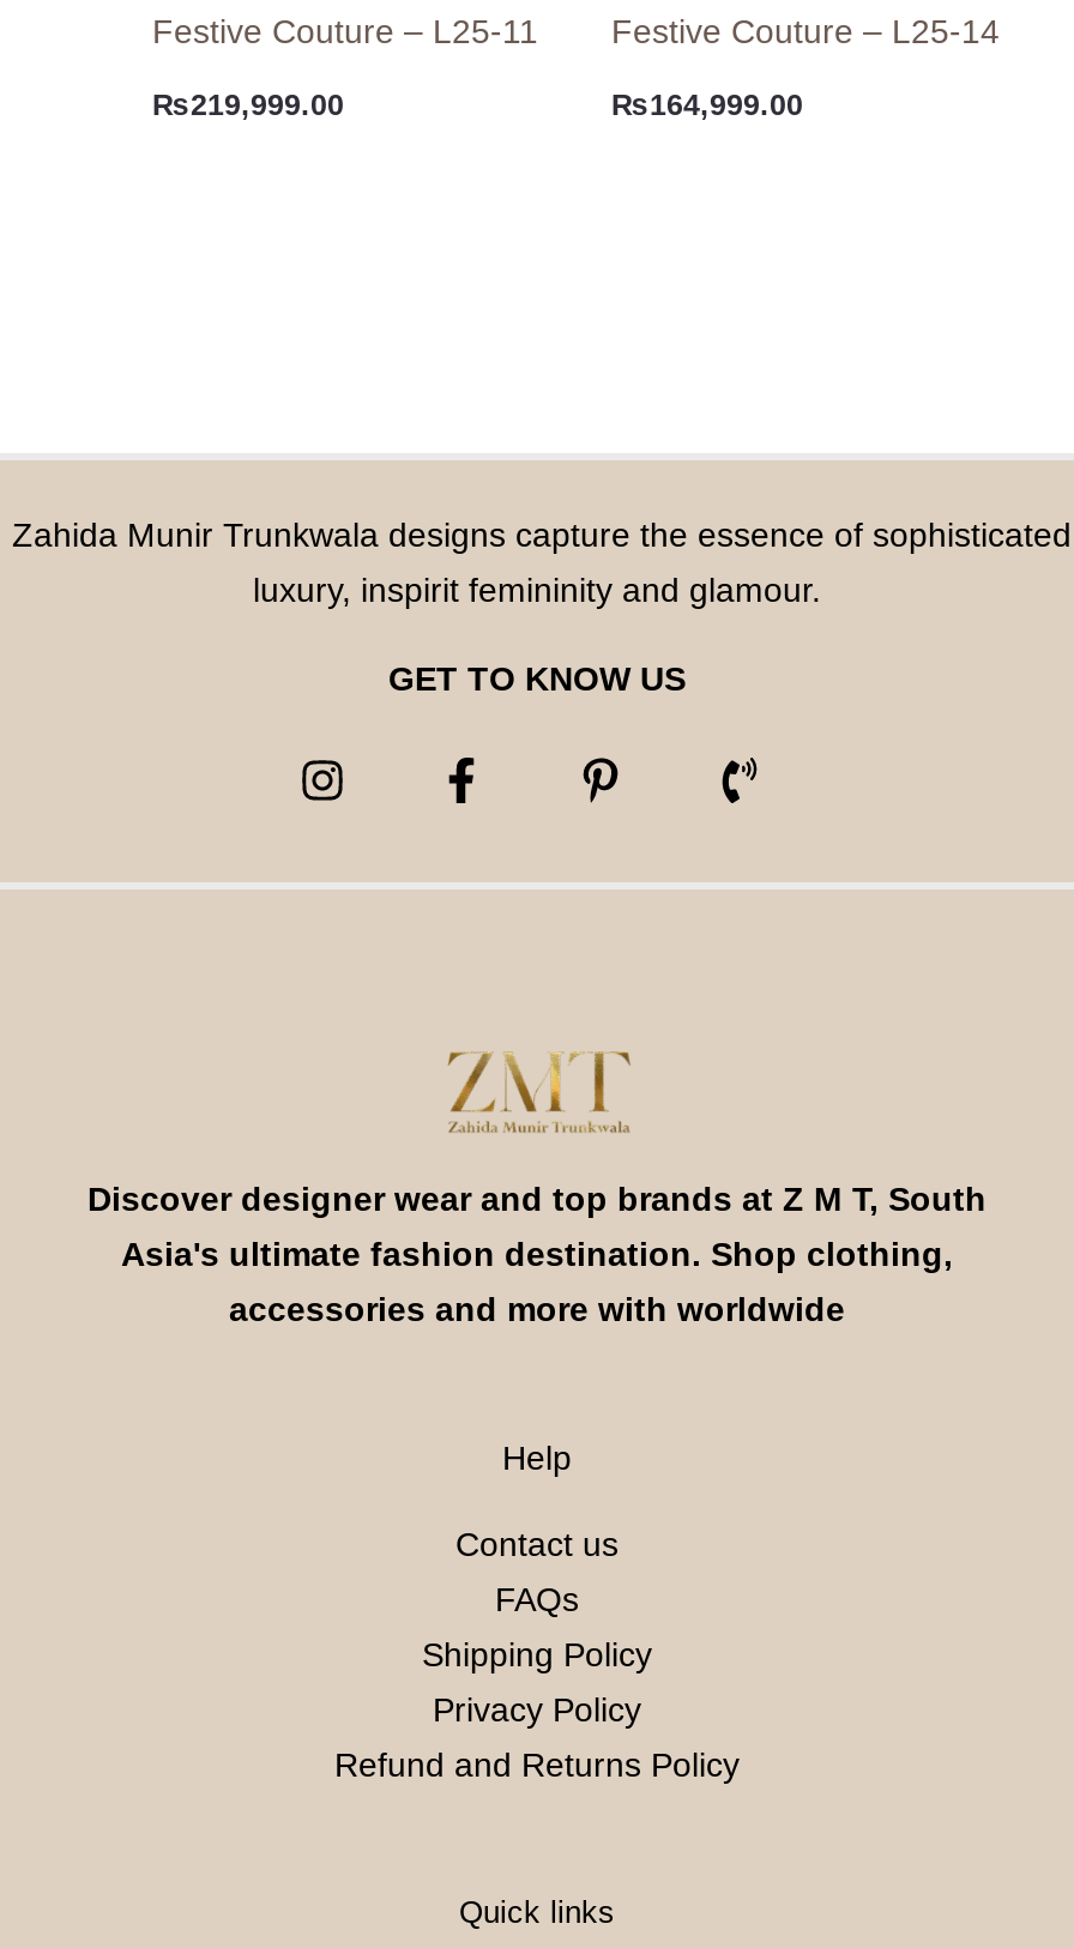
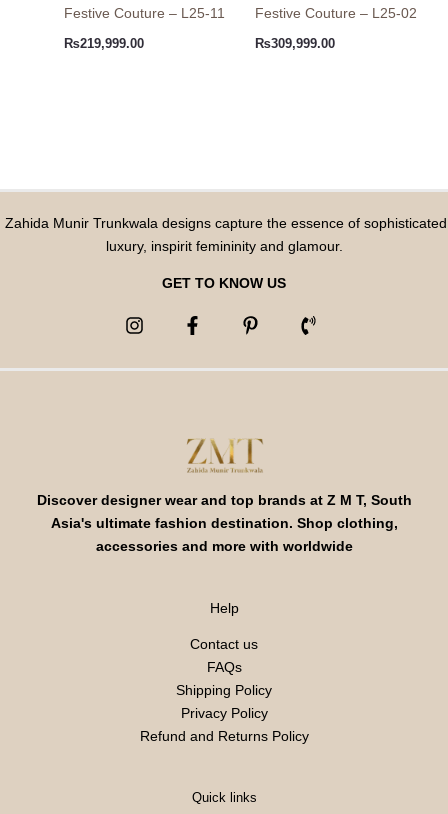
[611,11,1000,49] Festive Couture – L25-14 -> [255,5,417,21] Festive Couture – L25-02
[611,88,803,121] ₨164,999.00 -> [255,37,335,51] ₨309,999.00

